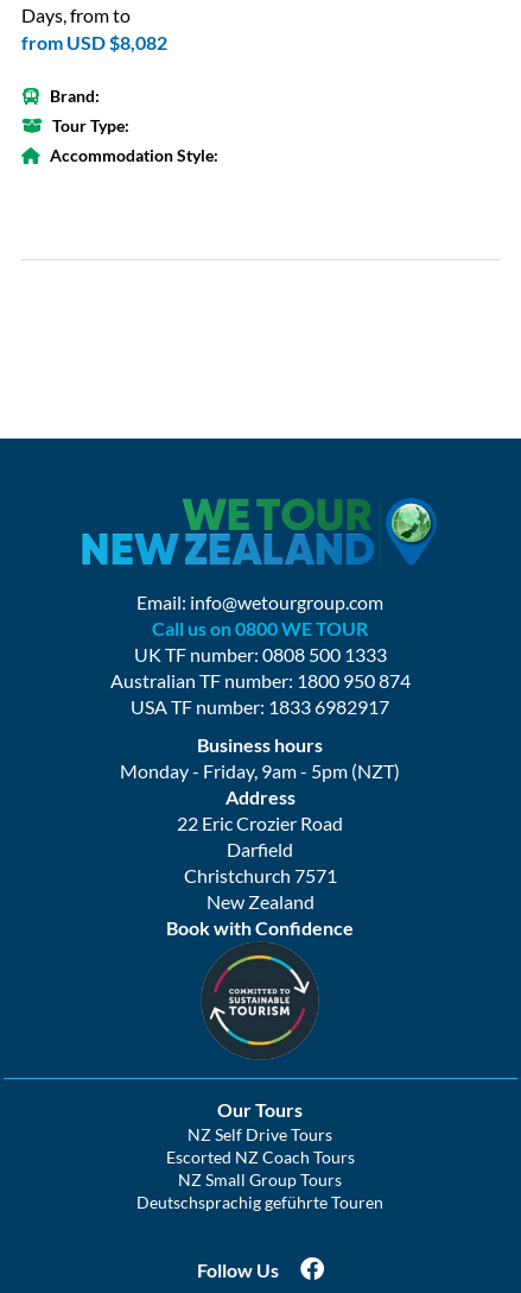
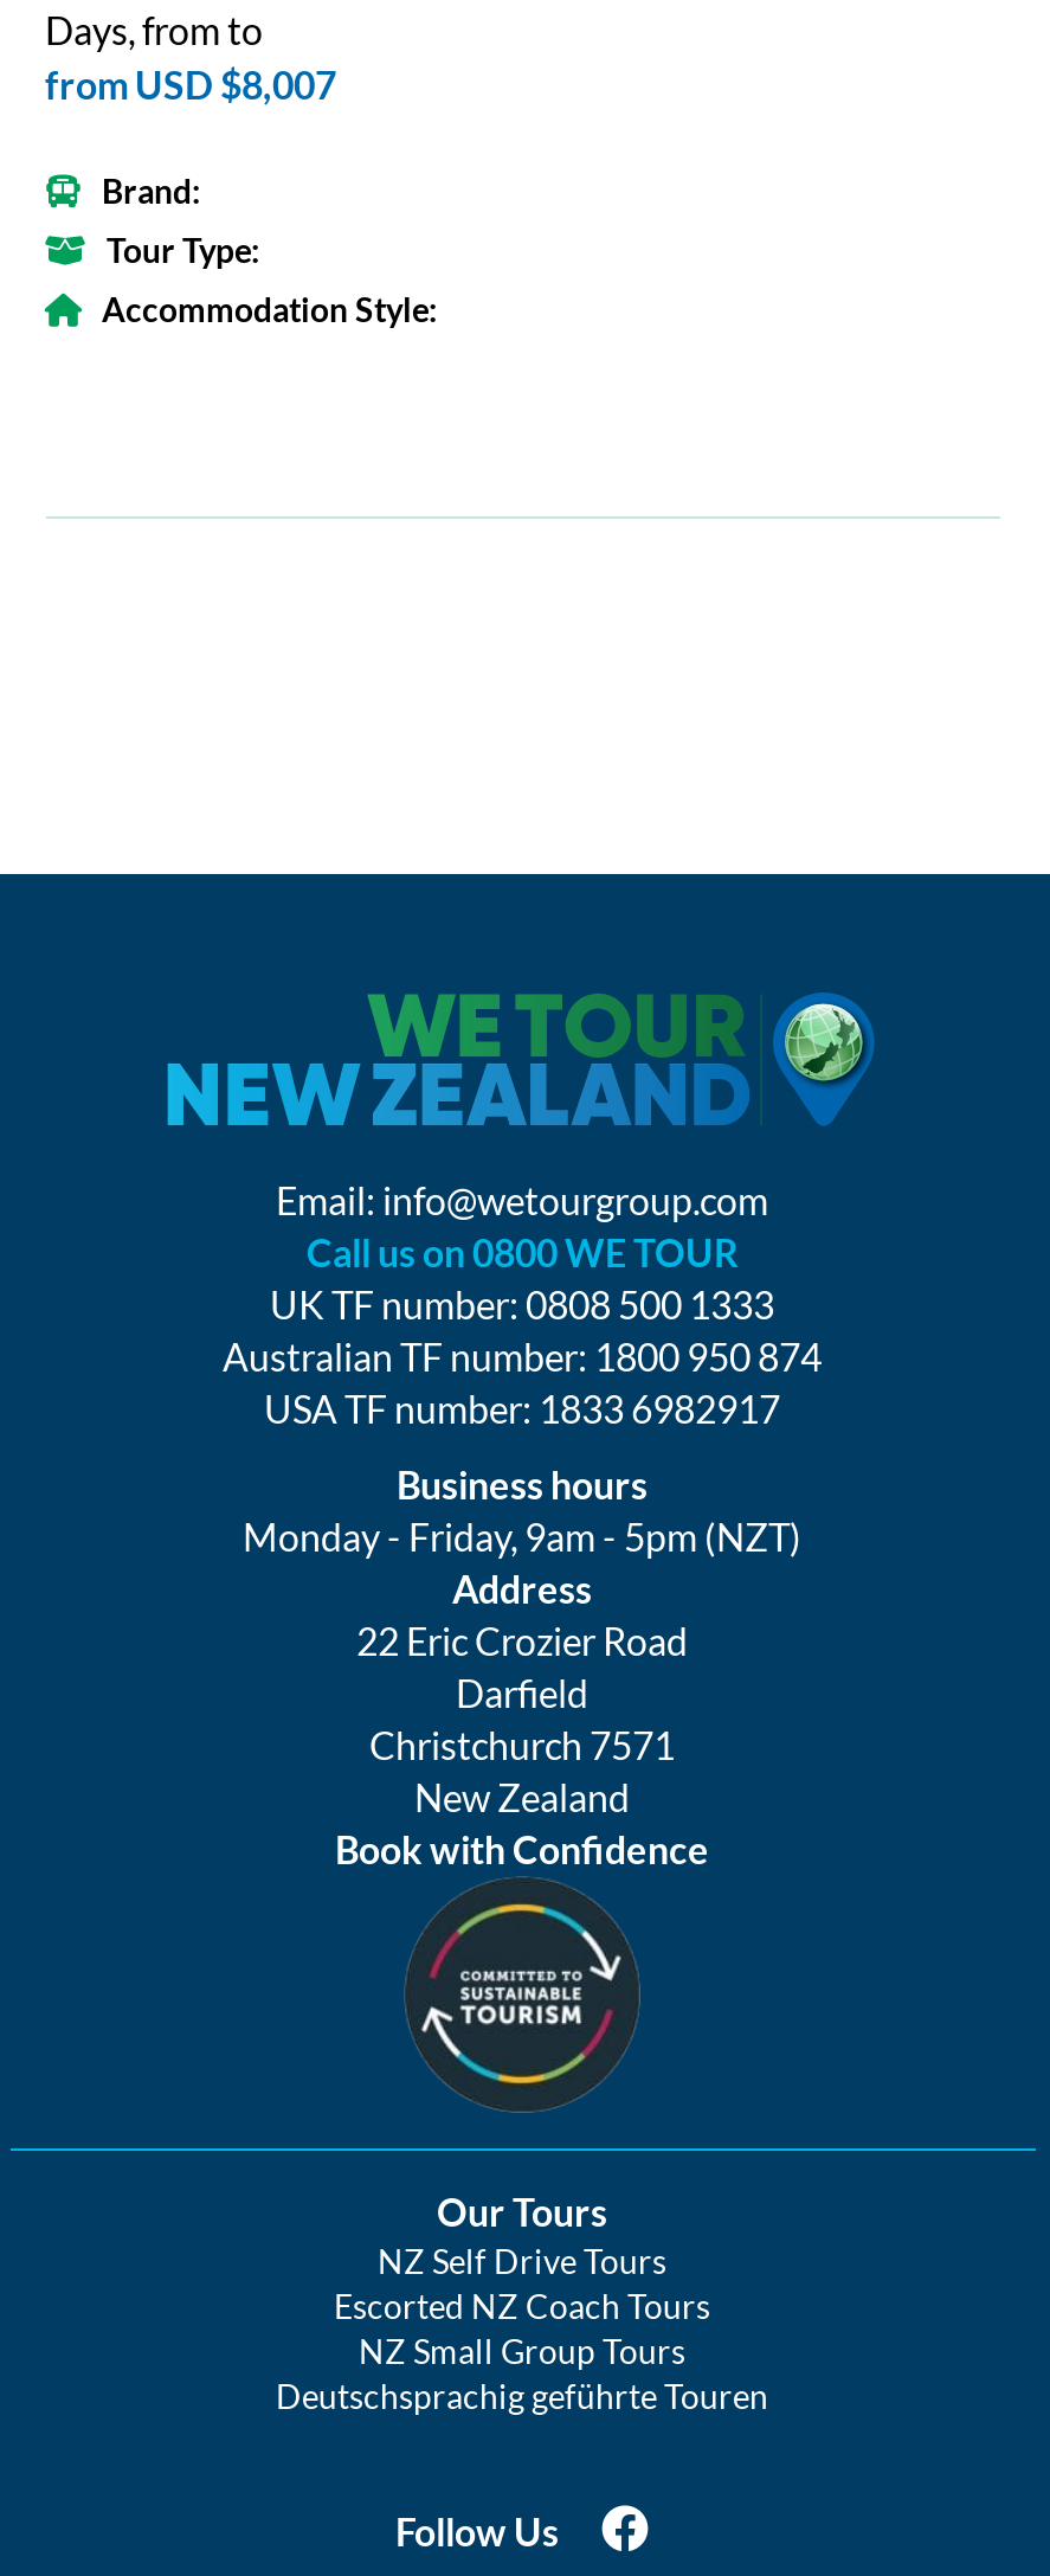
[21,31,167,53] from USD $8,082 -> [45,61,336,106] from USD $8,007

